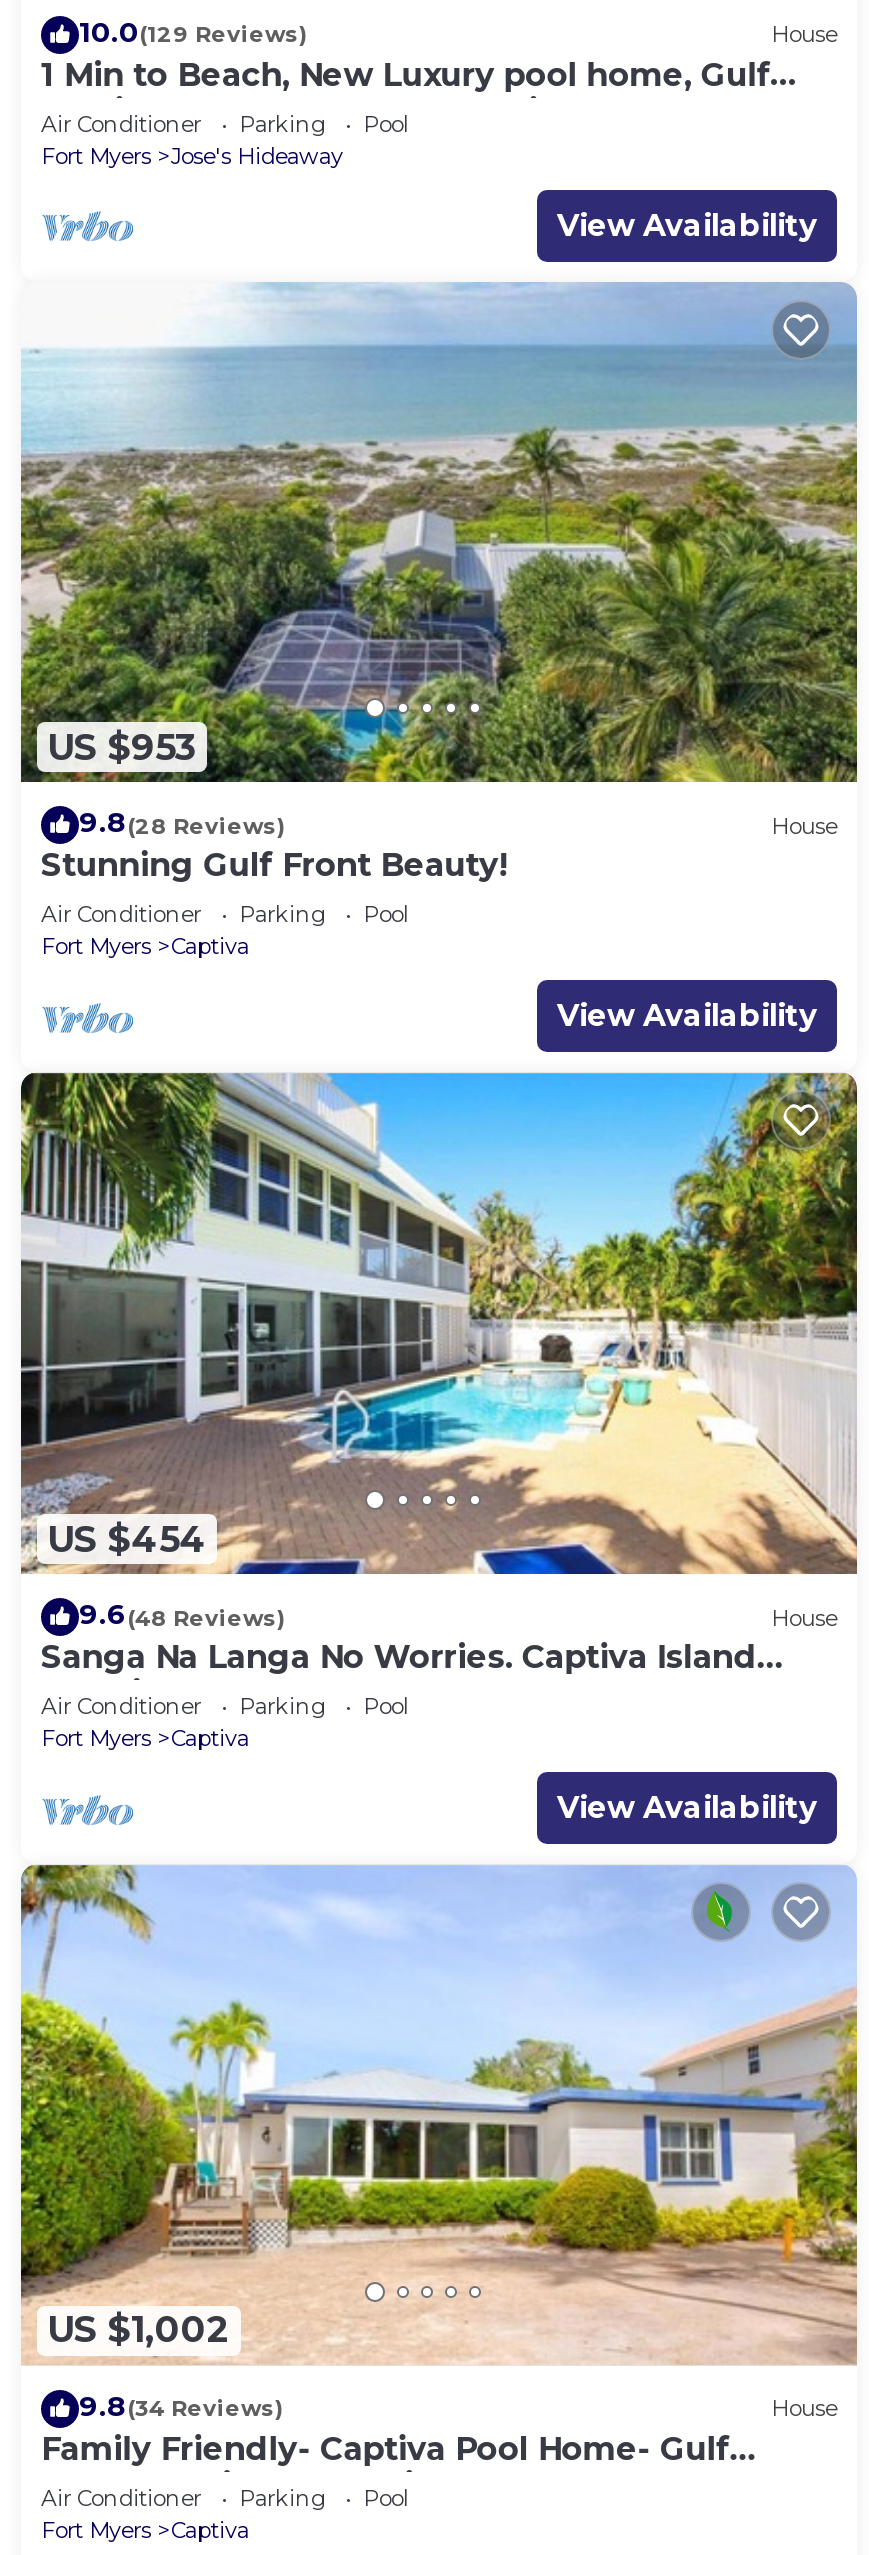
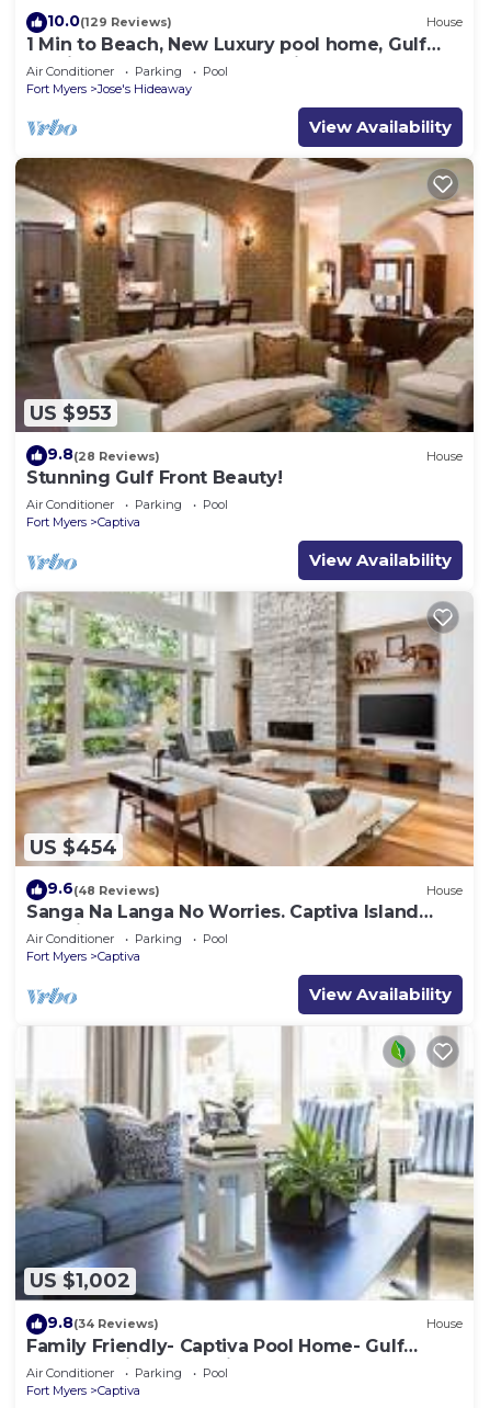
[19,282,859,784] [image] -> [14,157,475,433] [image]
[19,1072,859,1576] [image] -> [14,591,474,867] [image]
[19,1862,859,2366] [image] -> [14,1025,475,1302] [image]

